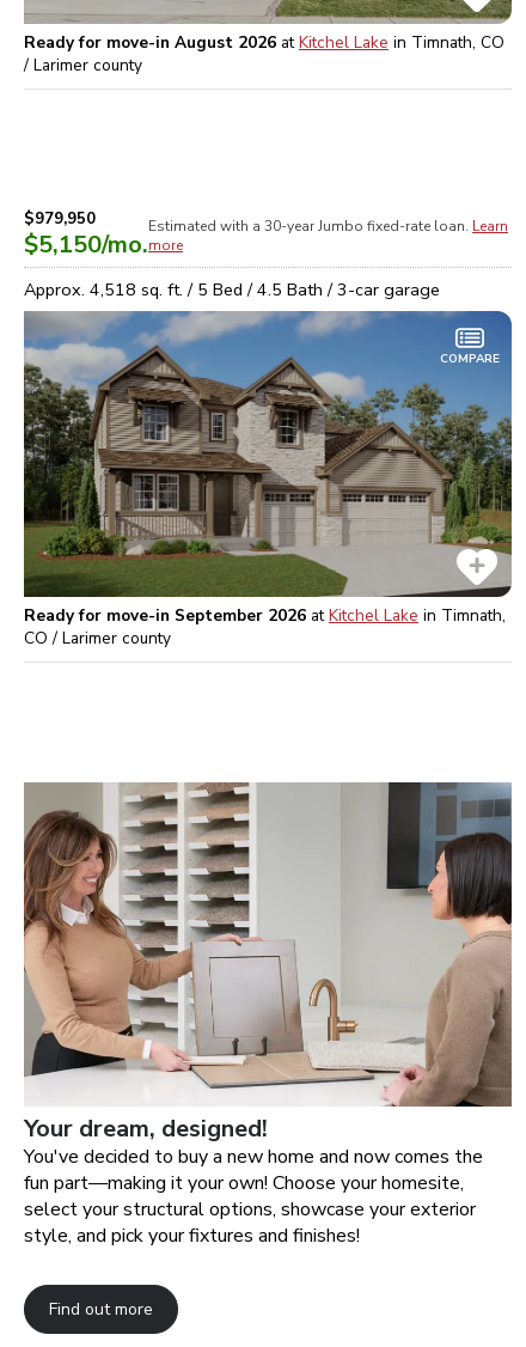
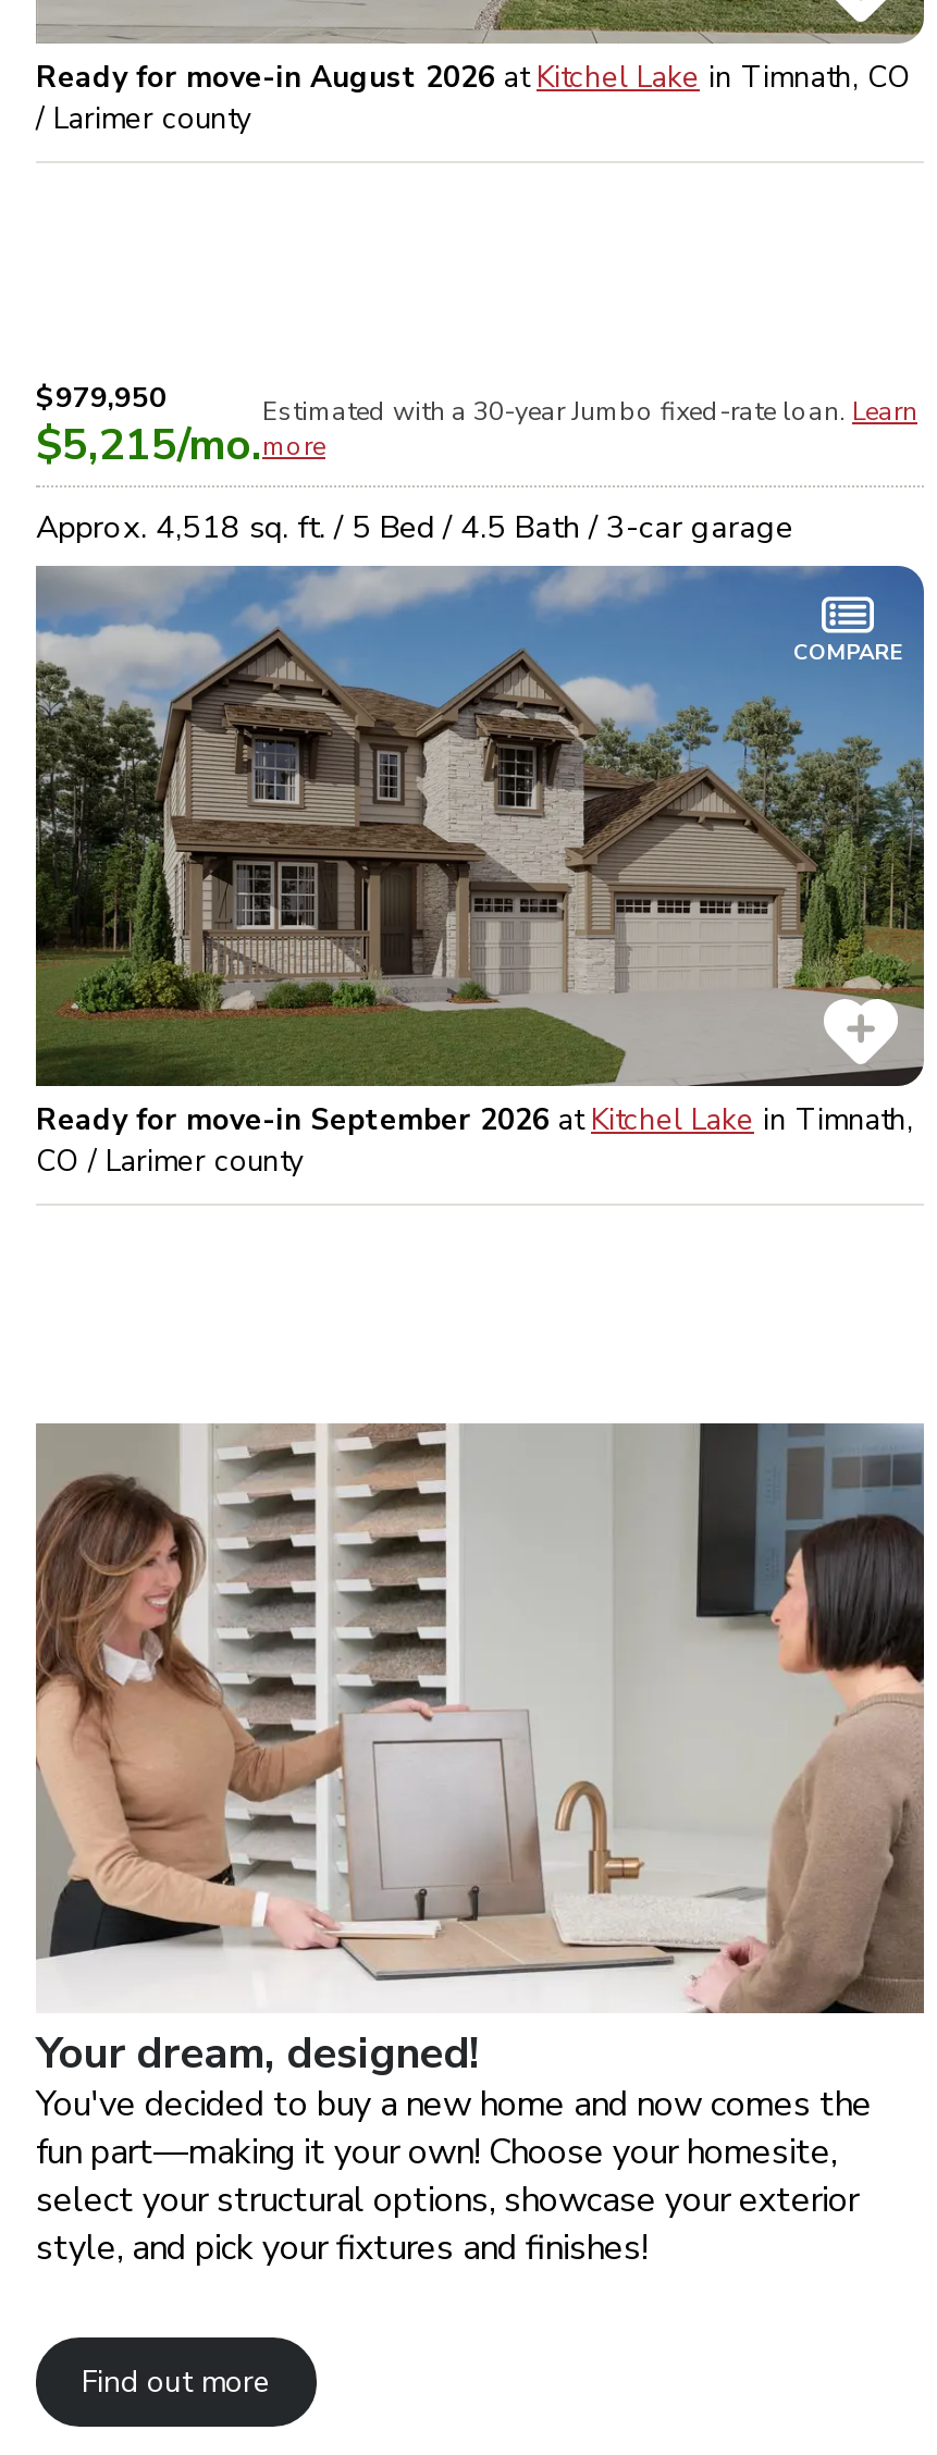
[24,228,183,260] $5,150/mo. more -> [36,415,325,474] $5,215/mo. more

